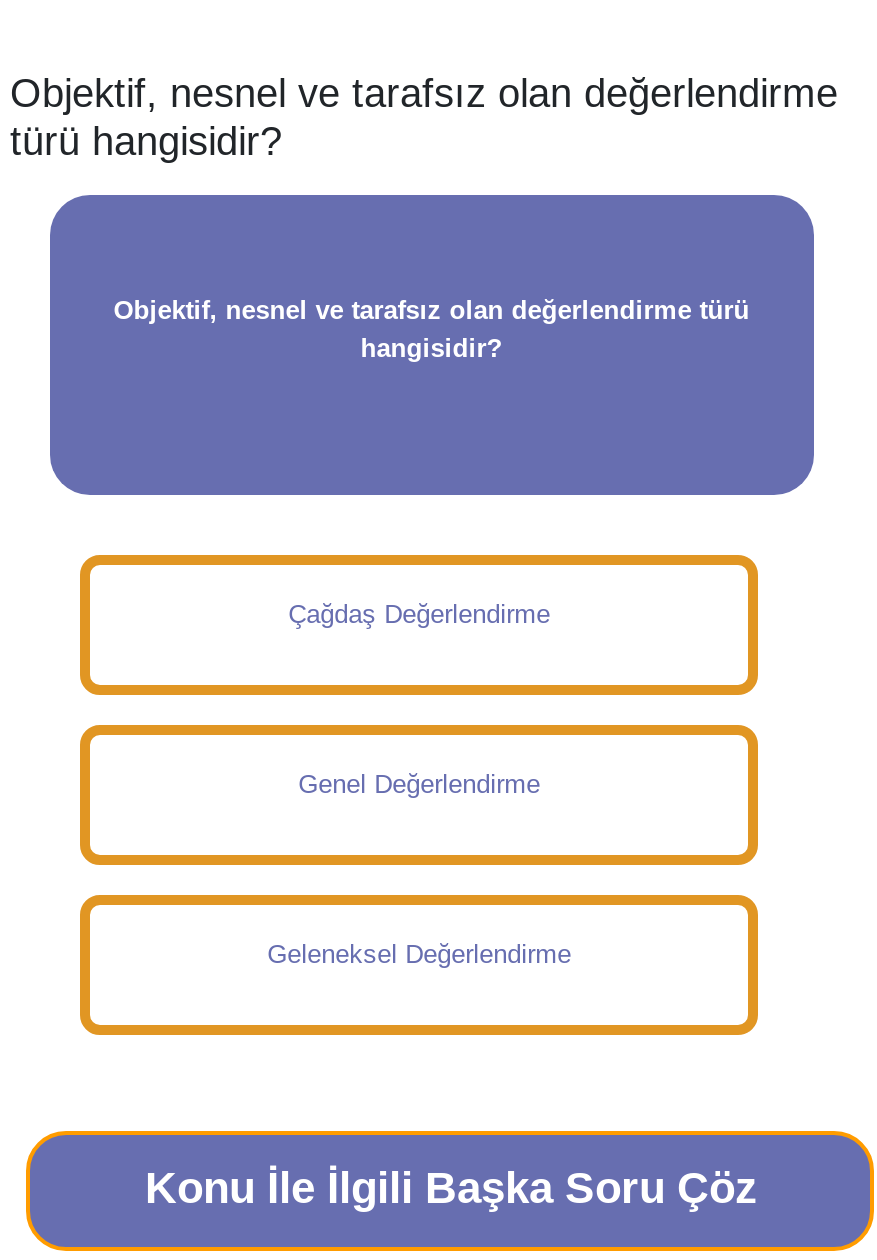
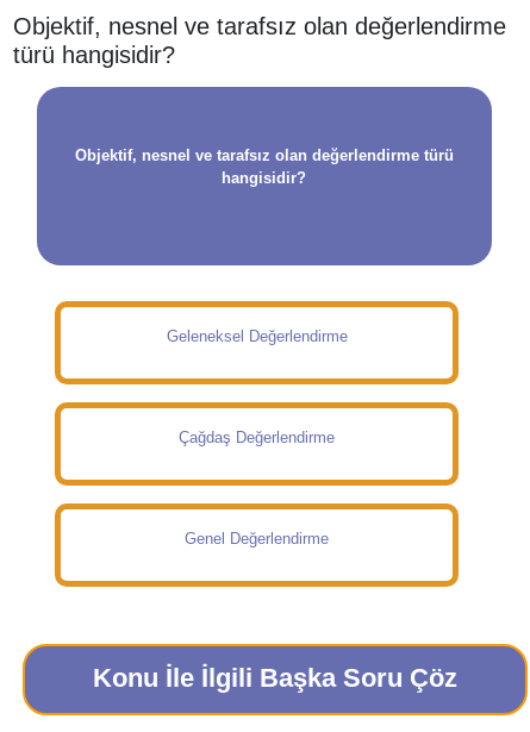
moved [288,599,550,799] -> [179,428,335,548]: Çağdaş Değerlendirme | Genel Değerlendirme
moved [267,939,571,969] -> [166,327,347,345]: Geleneksel Değerlendirme

